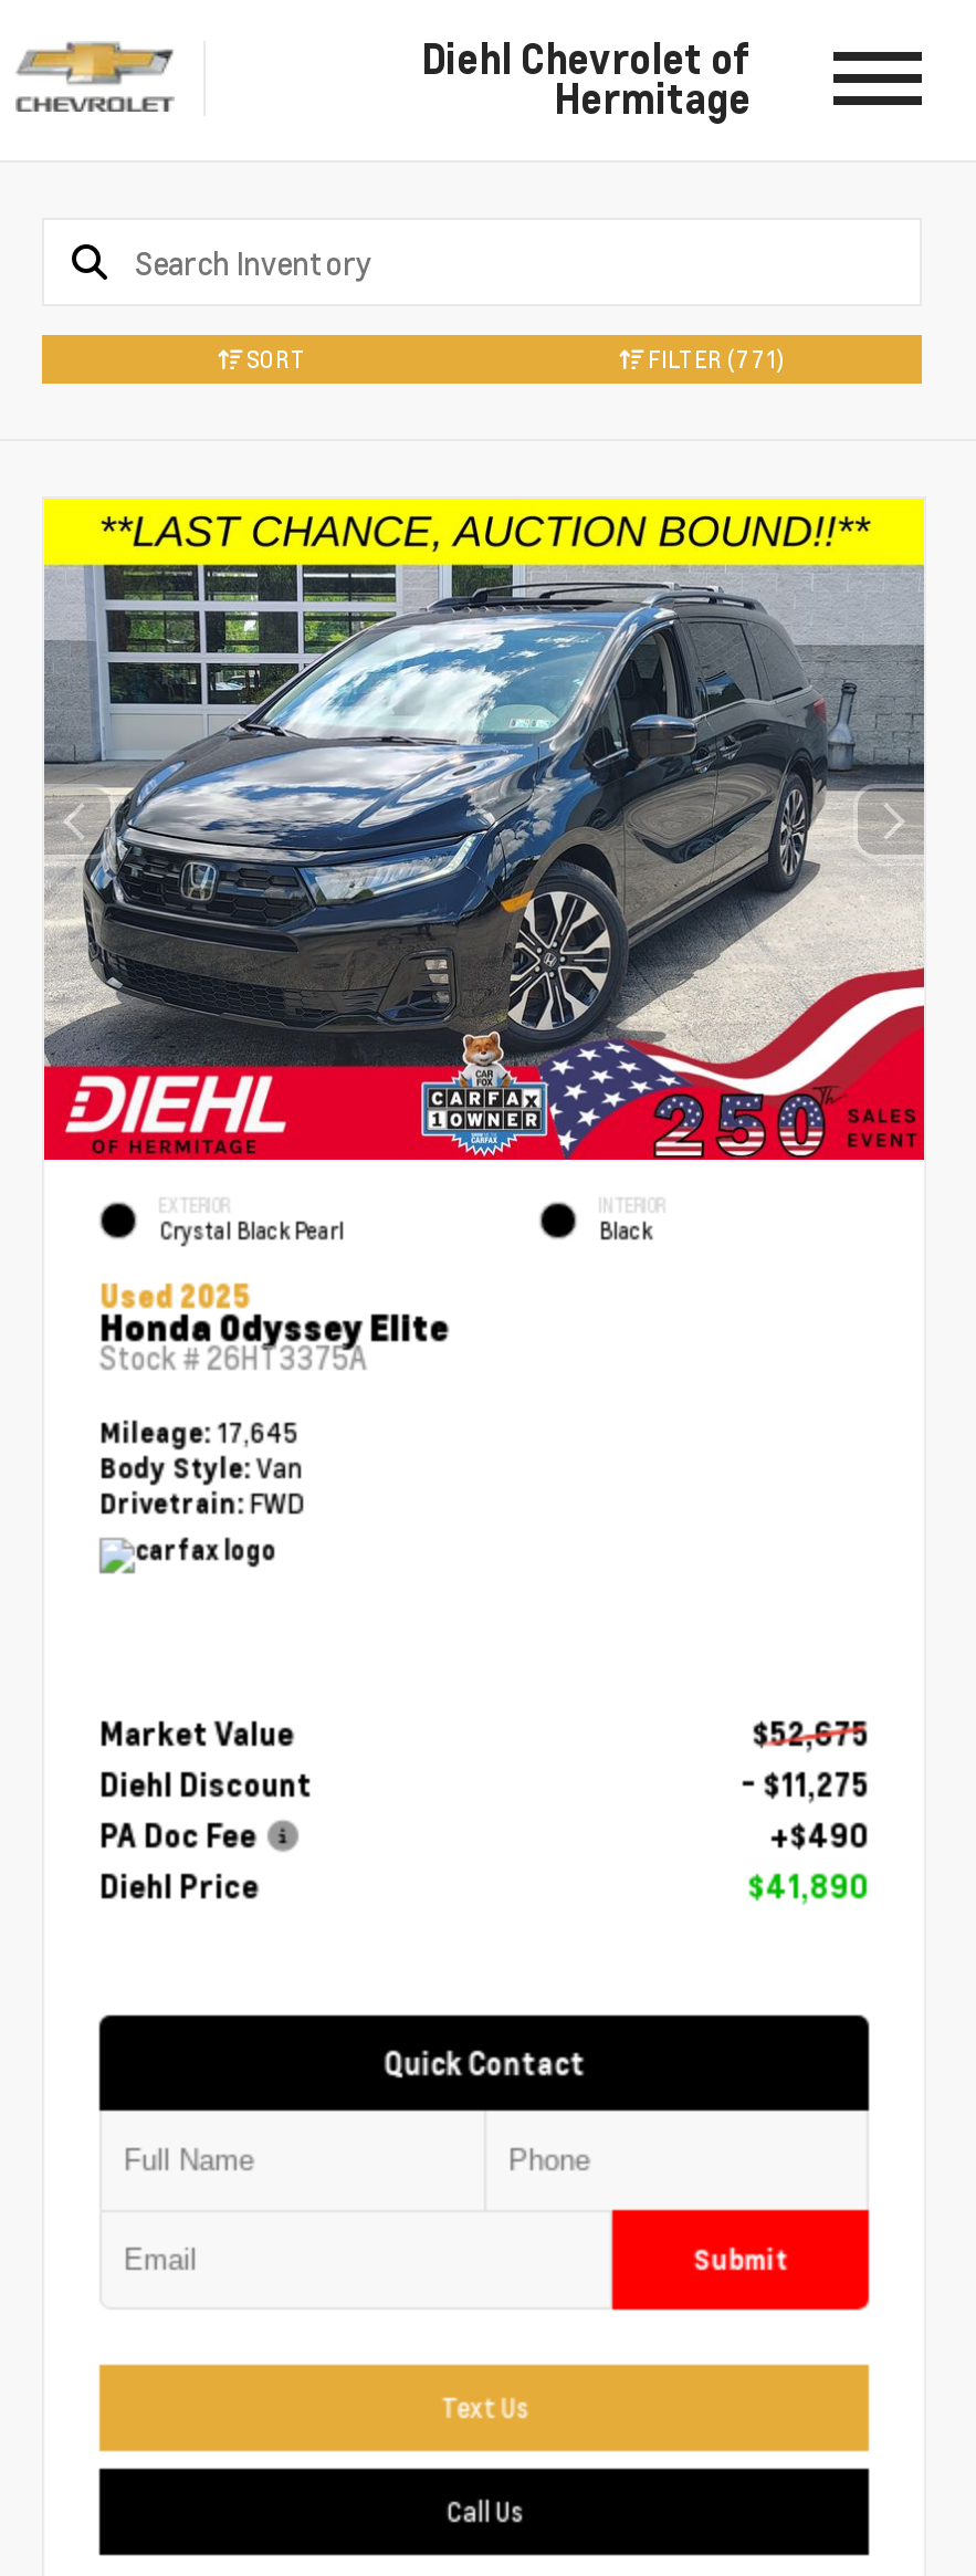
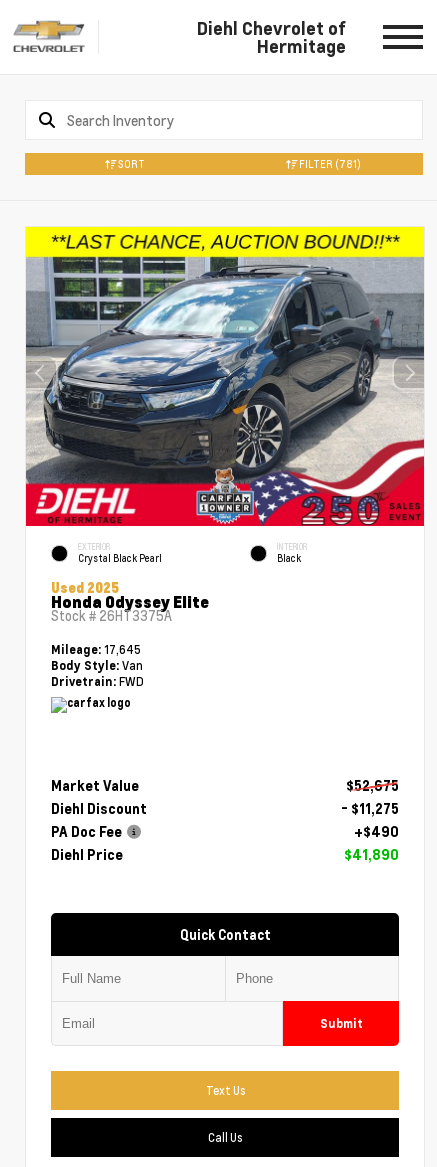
[643,343,785,374] FILTER (771) -> [297,157,361,171] FILTER (781)

